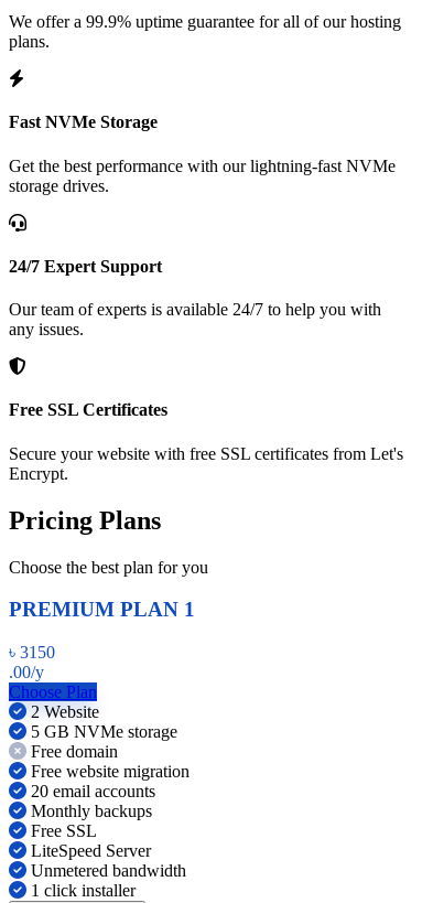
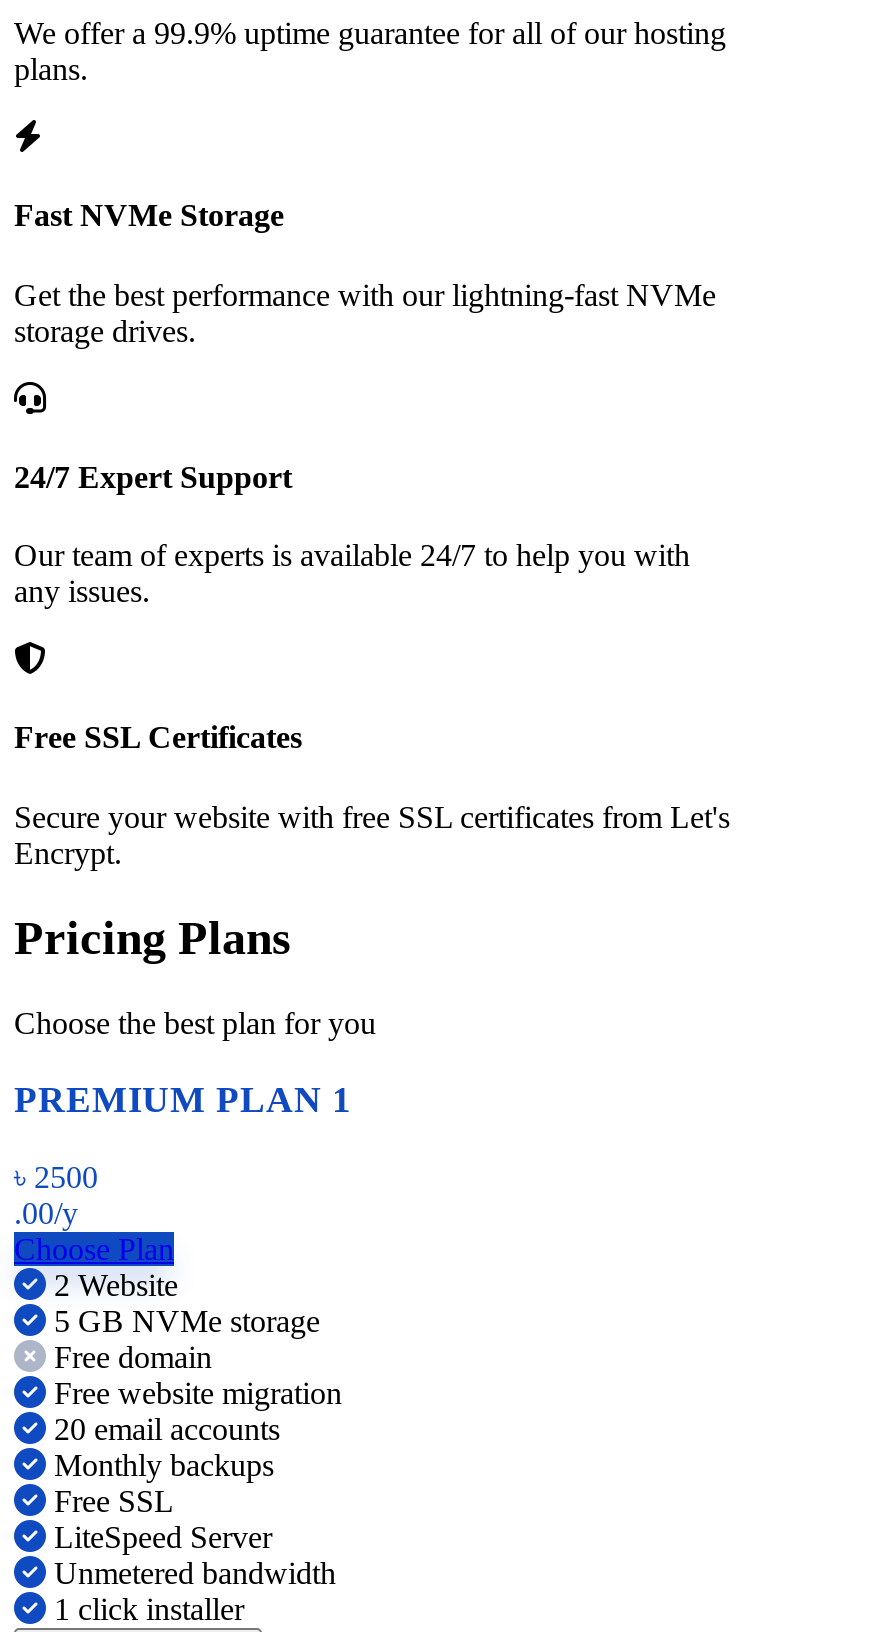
[9,643,55,662] ৳ 3150 -> [14,1160,98,1194] ৳ 2500

